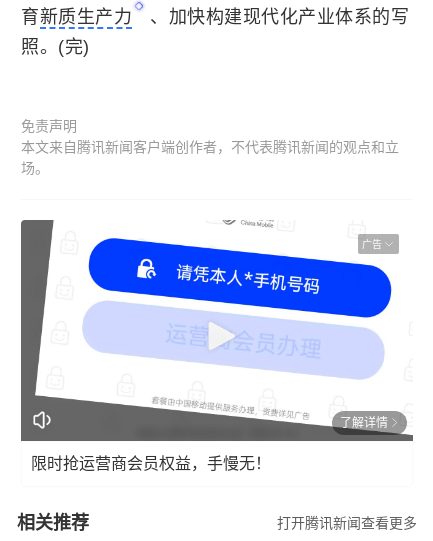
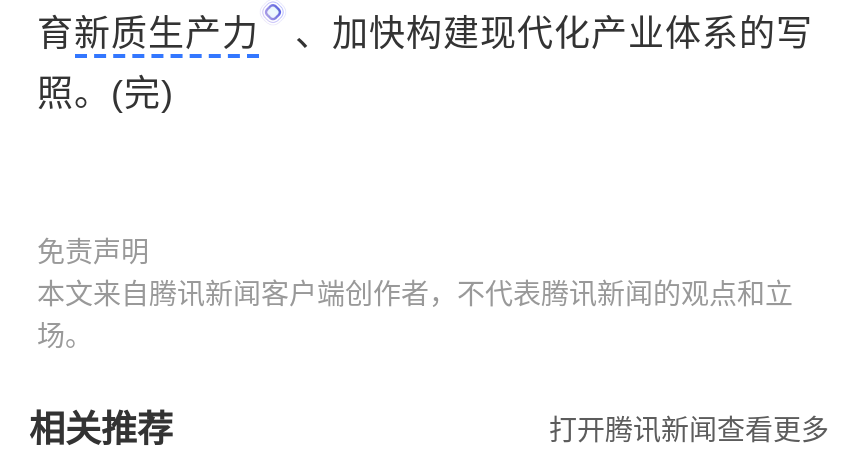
[20,219,414,442] [image] | 广告 -> none
[31,415,388,471] 了解详情 | 限时抢运营商会员权益，手慢无！ -> none

